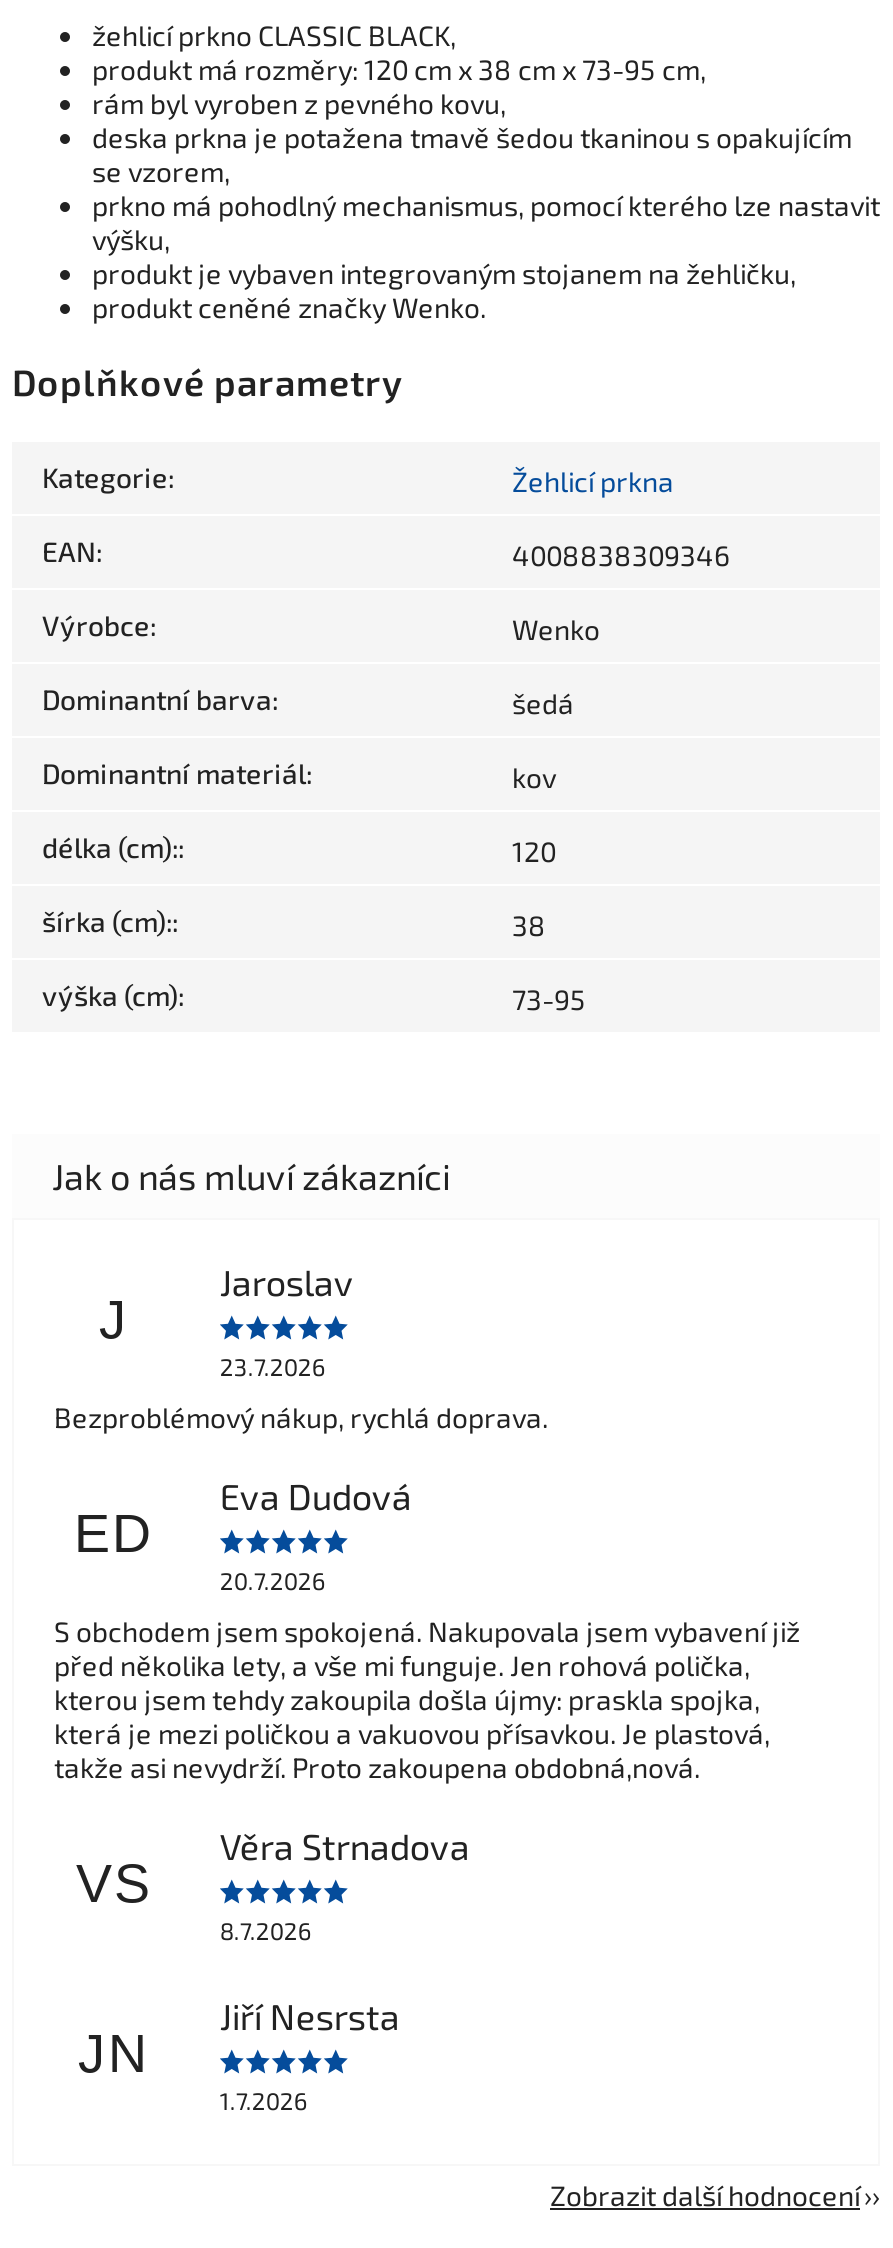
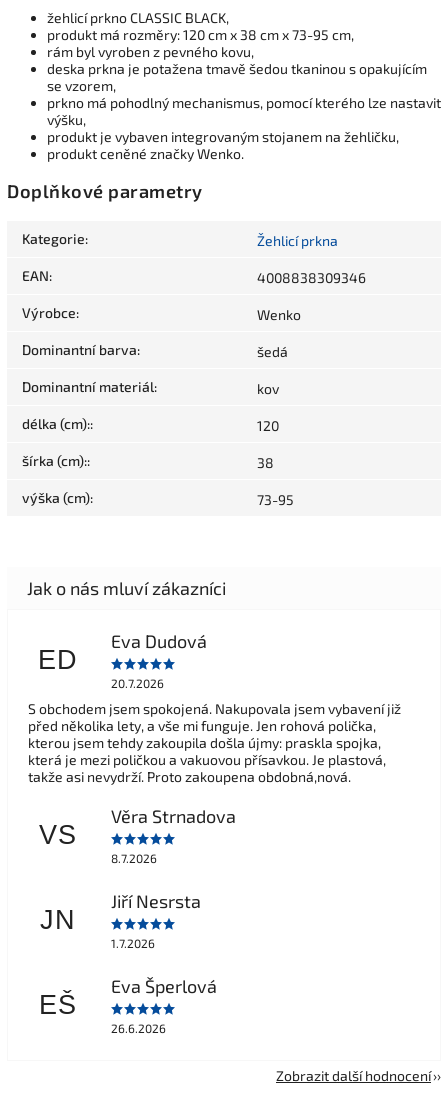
[54,1260,548,1434] Jaroslav | 23.7.2026 | Bezproblémový nákup, rychlá doprava. -> none
[99,1290,129,1350] J -> none
moved [54,1474,800,2114] -> [28,630,401,950]: ED | Eva Dudová | 20.7.2026 | ... | Jiří Nesrsta | 1.7.2026
none -> [39,990,77,1020] EŠ
none -> [111,975,217,1035] Eva Šperlová | 26.6.2026

